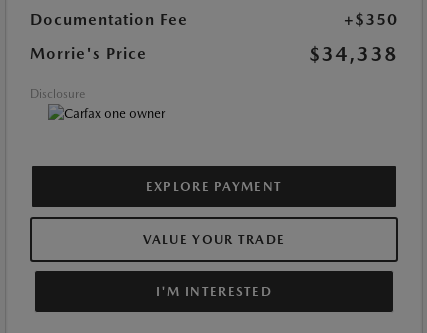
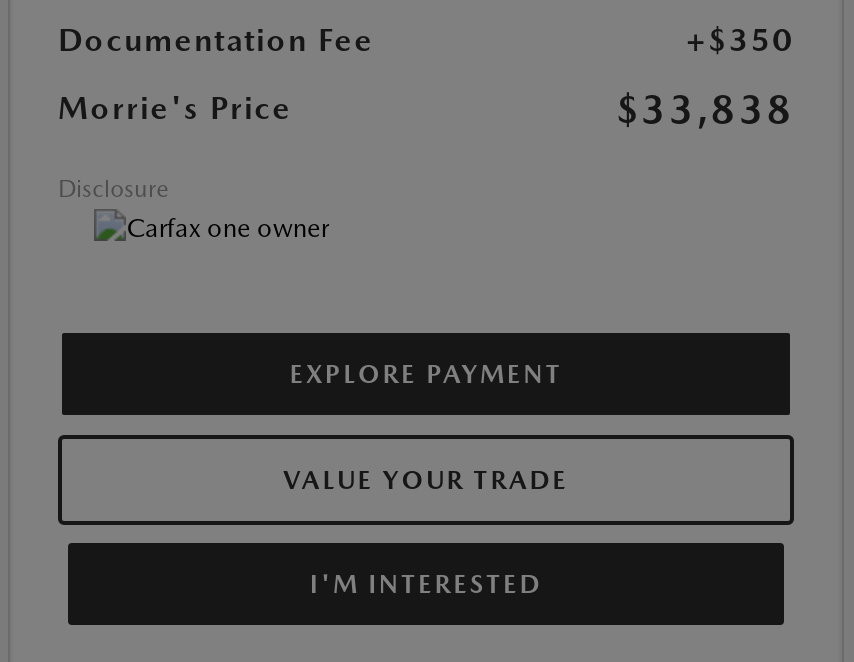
[309,42,398,66] $34,338 -> [616,84,794,132] $33,838

